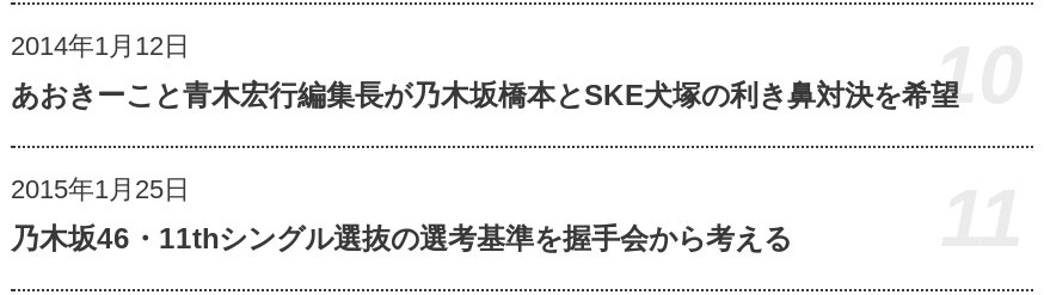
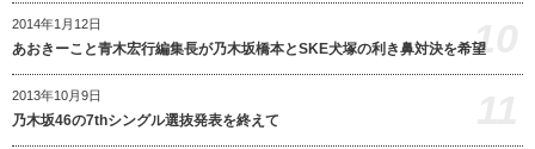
[11,175,190,204] 2015年1月25日 -> [12,89,102,103] 2013年10月9日
[11,223,792,256] 乃木坂46・11thシングル選抜の選考基準を握手会から考える -> [12,112,279,129] 乃木坂46の7thシングル選抜発表を終えて

